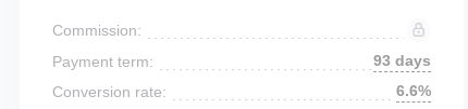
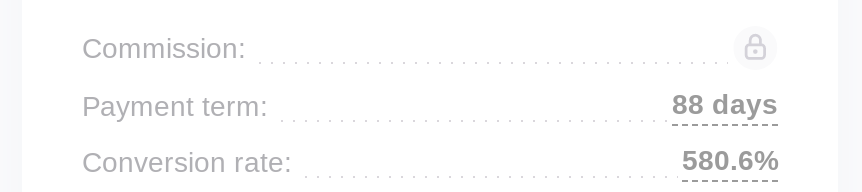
[373,52,431,69] 93 days -> [672,88,778,120] 88 days
[396,82,431,99] 6.6% -> [682,144,778,176] 580.6%

